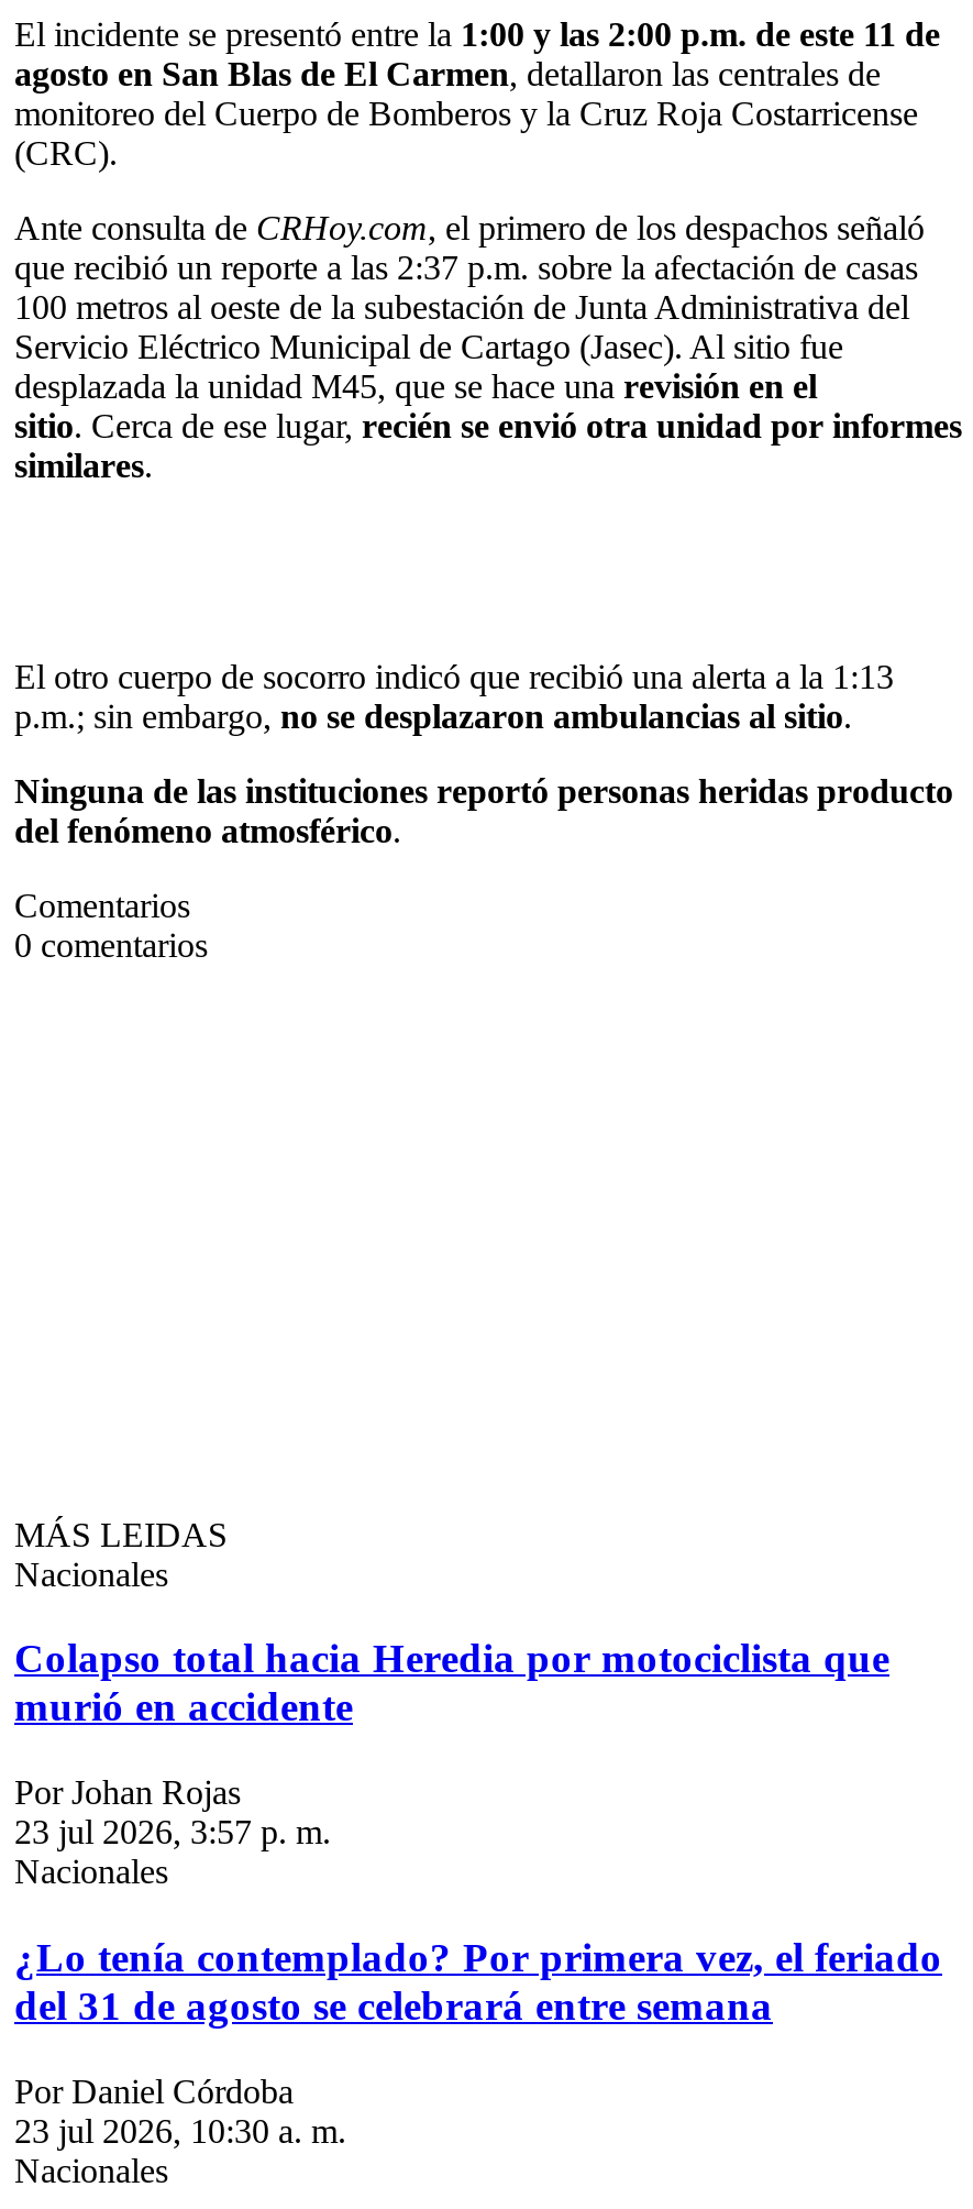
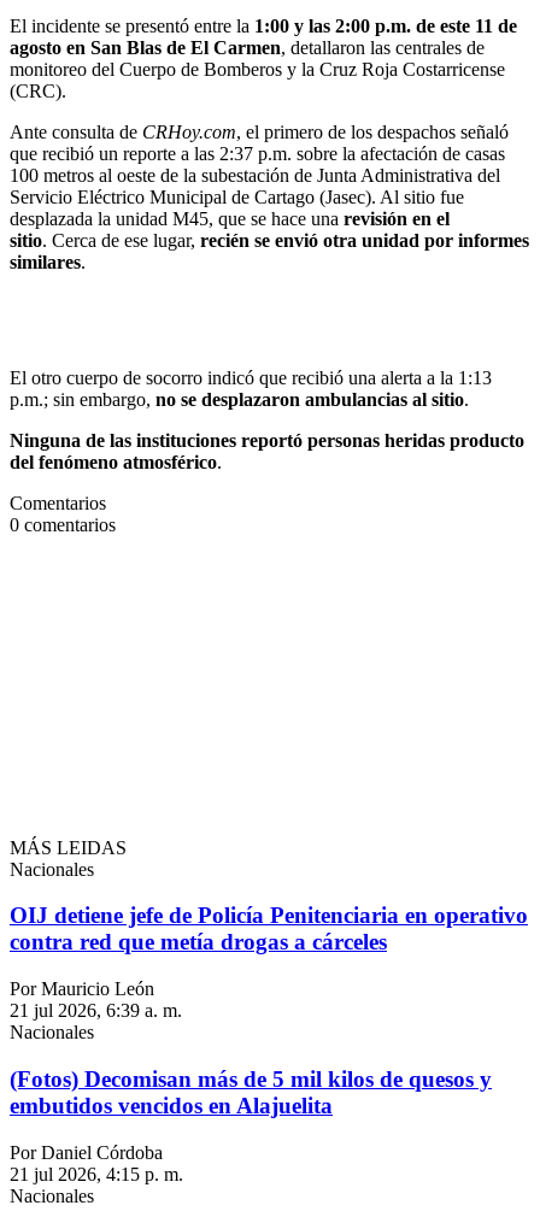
[14,1636,889,1730] Colapso total hacia Heredia por motociclista que | murió en accidente -> [10,903,528,955] OIJ detiene jefe de Policía Penitenciaria en operativo | contra red que metía drogas a cárceles
[14,1774,331,1851] Por Johan Rojas | 23 jul 2026, 3:57 p. m. -> [10,979,182,1021] Por Mauricio León | 21 jul 2026, 6:39 a. m.
[14,1934,942,2028] ¿Lo tenía contemplado? Por primera vez, el feriado | del 31 de agosto se celebrará entre semana -> [10,1066,492,1118] (Fotos) Decomisan más de 5 mil kilos de quesos y | embutidos vencidos en Alajuelita
[14,2111,346,2149] 23 jul 2026, 10:30 a. m. -> [10,1164,183,1184] 21 jul 2026, 4:15 p. m.

